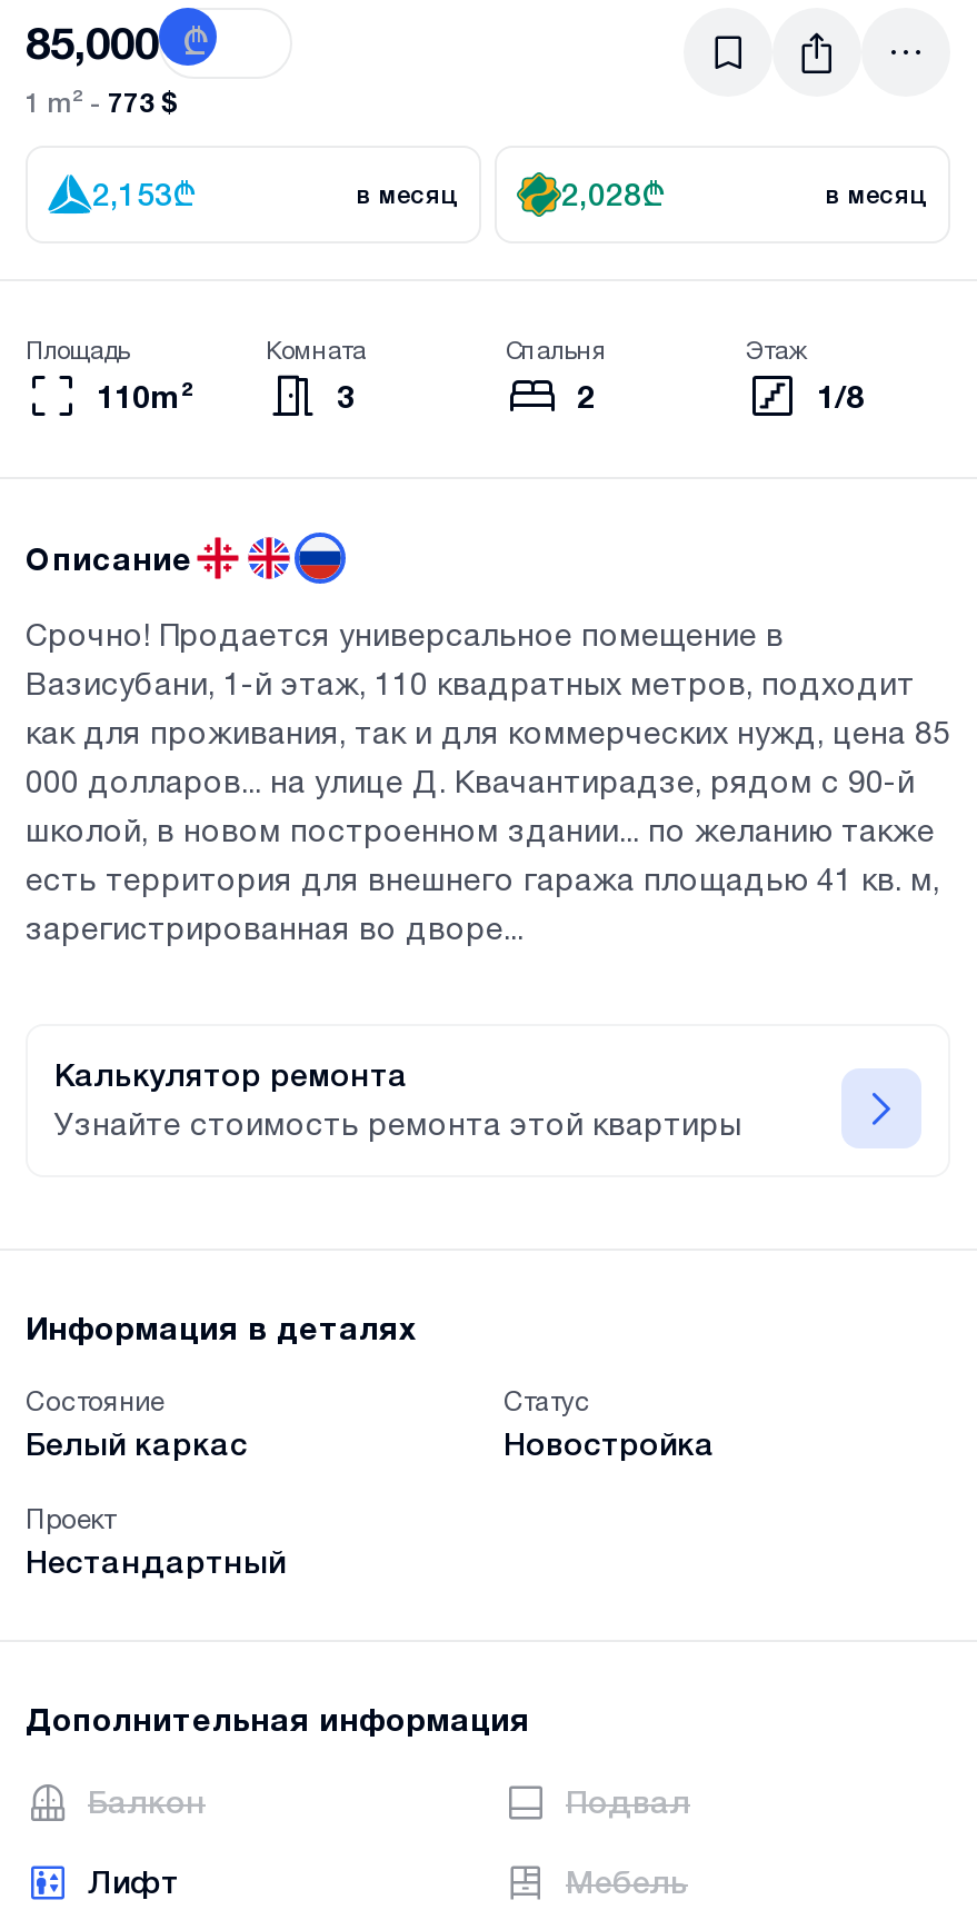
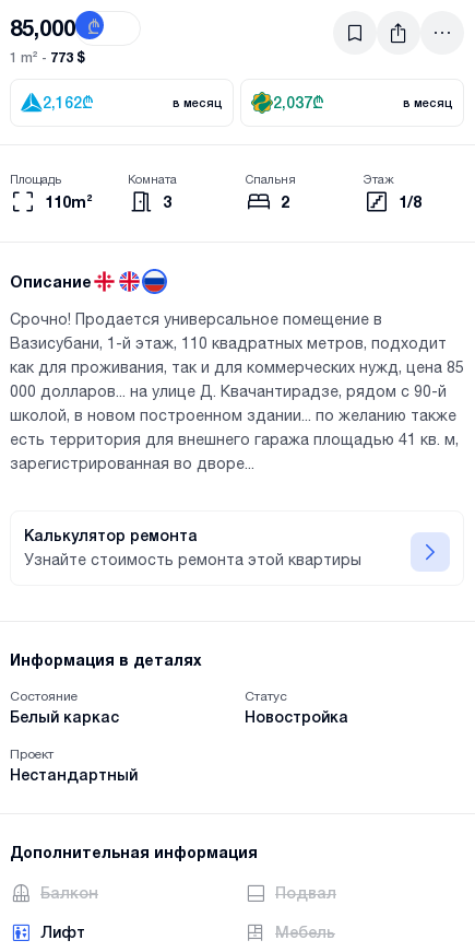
[92,177,192,212] 2,153₾ -> [43,94,92,111] 2,162₾
[561,177,661,212] 2,028₾ -> [273,94,322,111] 2,037₾

